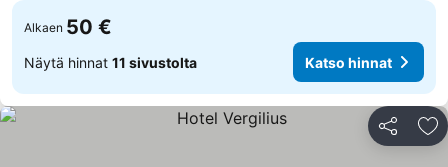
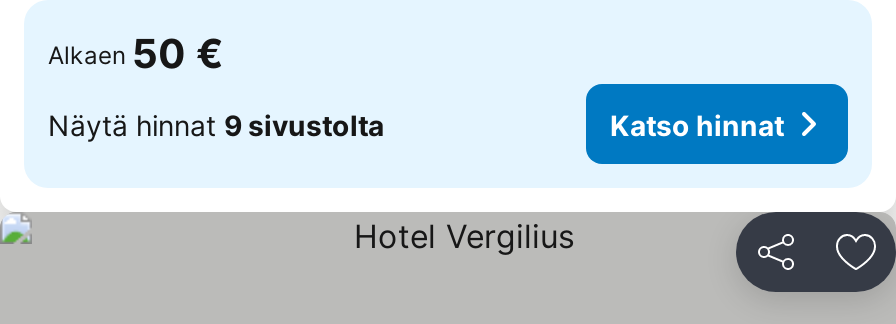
[24,53,197,70] Näytä hinnat 11 sivustolta -> [48,107,384,141] Näytä hinnat 9 sivustolta

